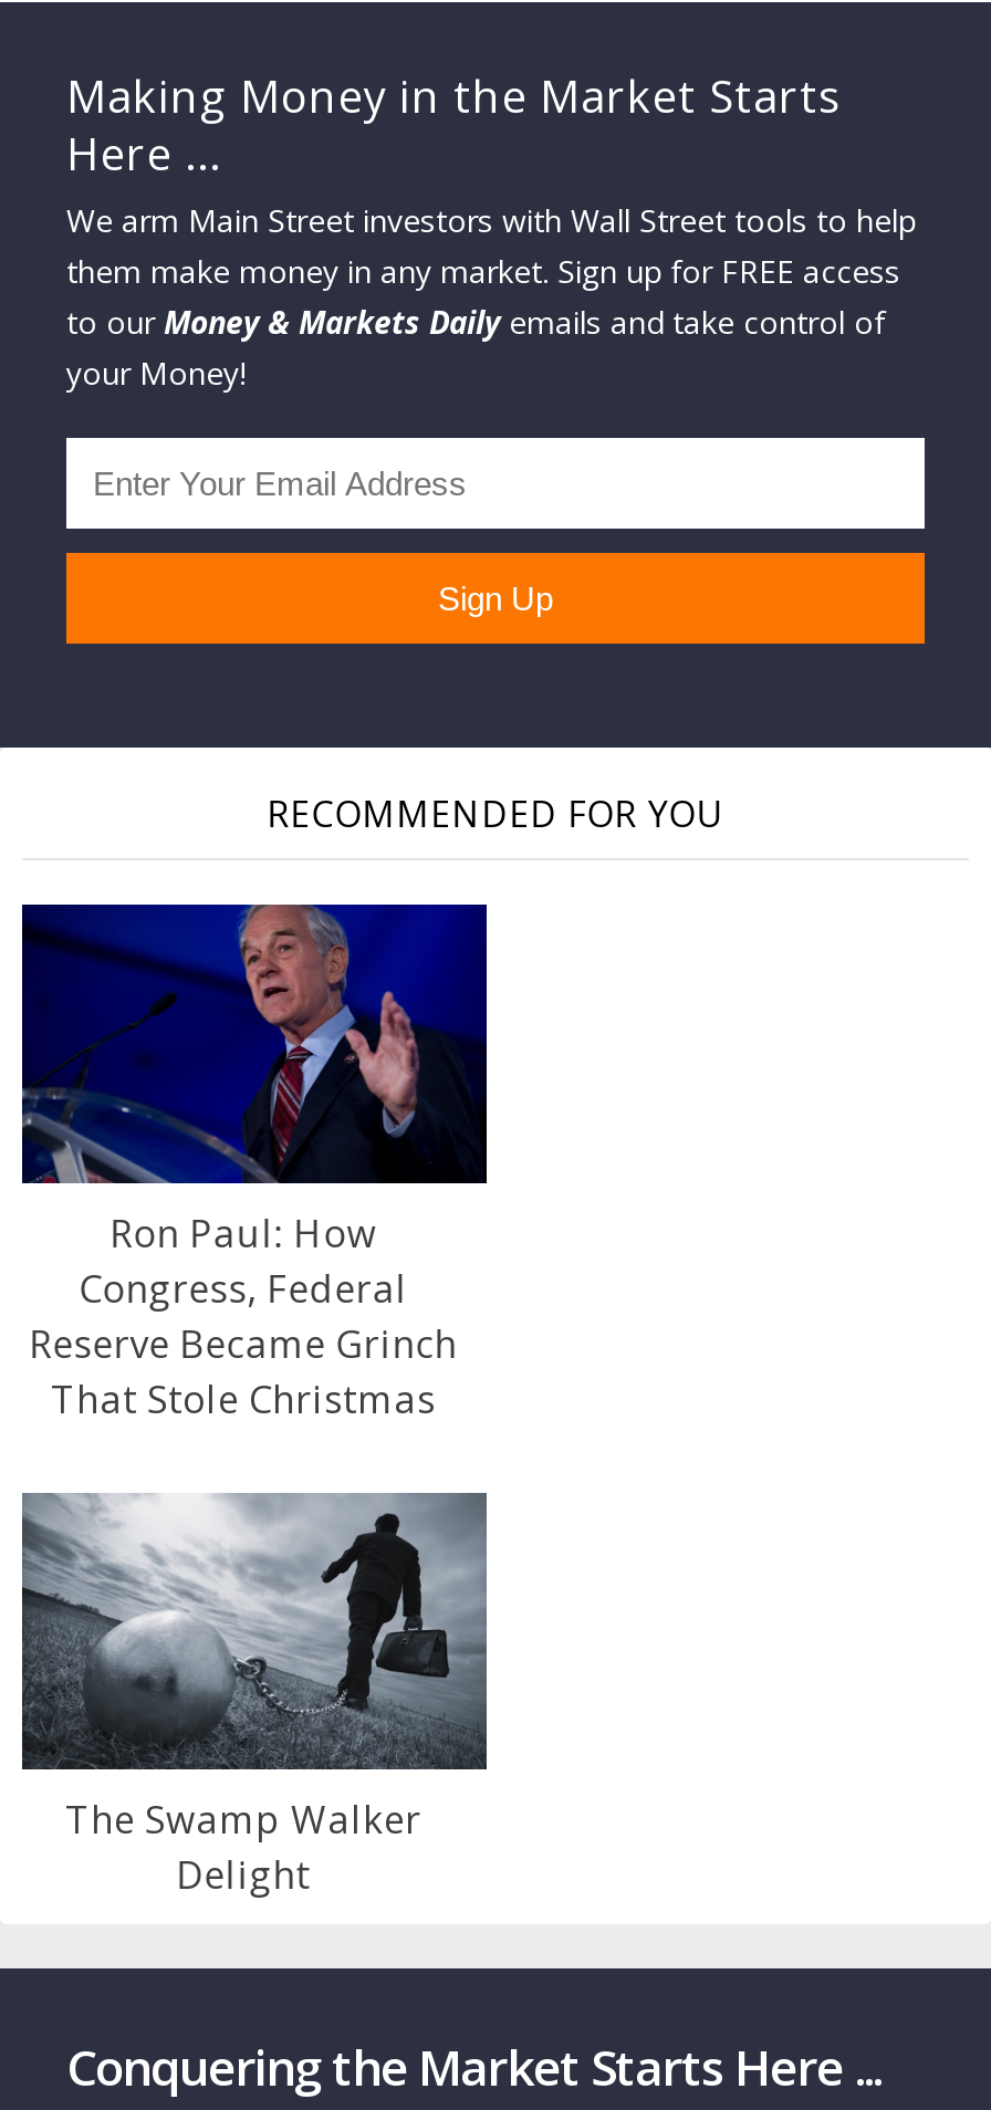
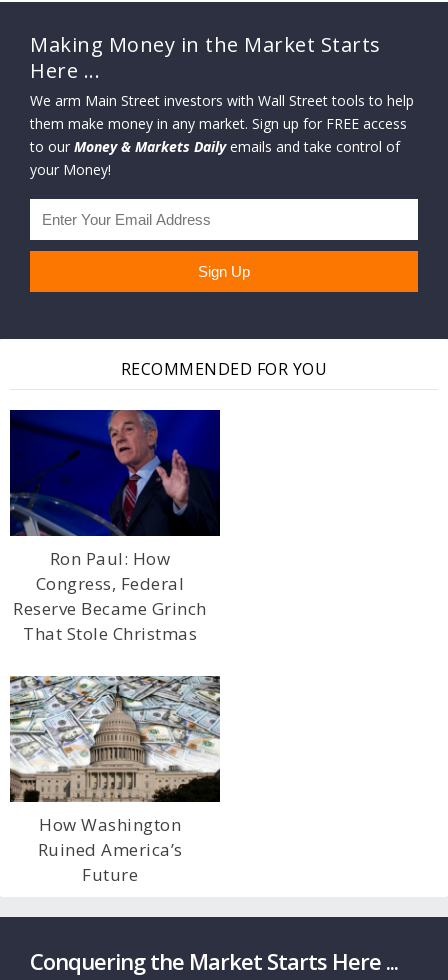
[22,1493,489,1901] [image] | The Swamp Walker | Delight -> [10,675,220,886] [image] | How Washington | Ruined America’s | Future

